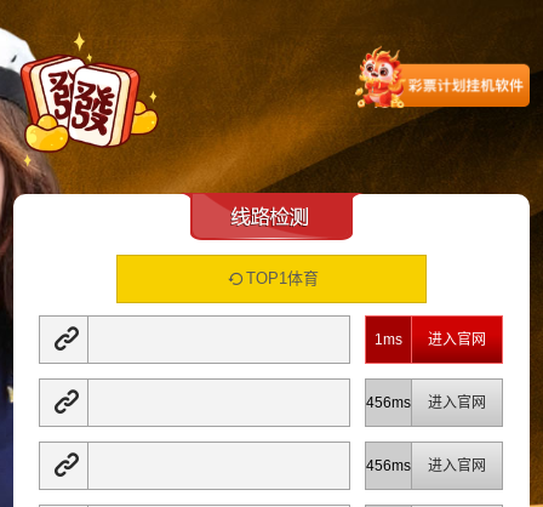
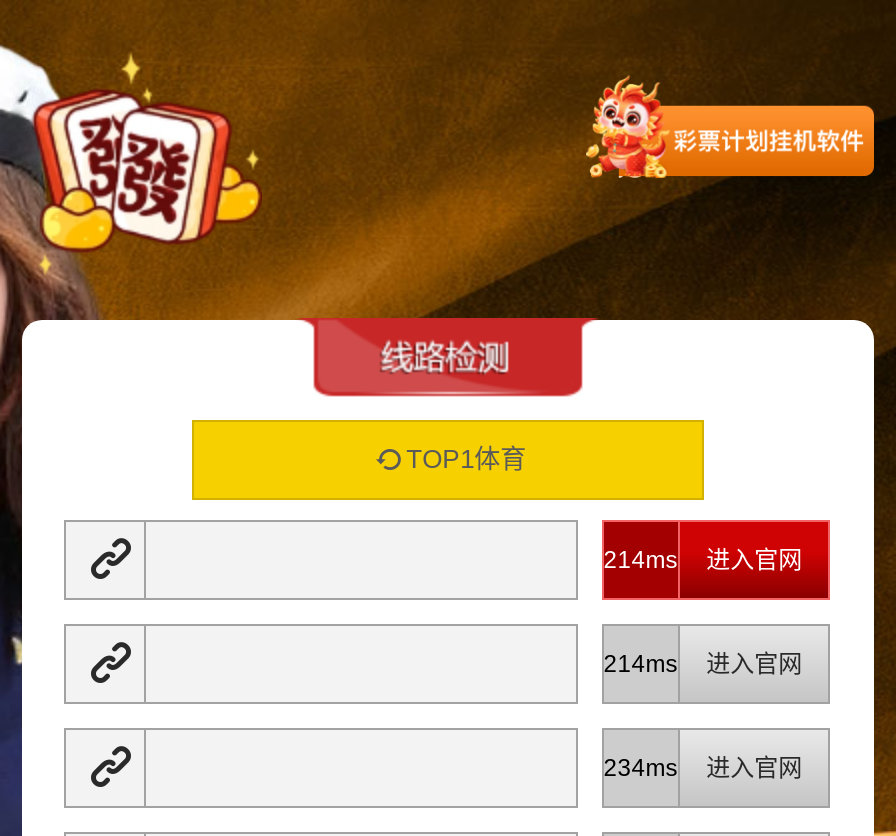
[374,331,486,348] 1ms 进入官网 -> [603,546,802,574] 214ms 进入官网
[366,394,486,411] 456ms 进入官网 -> [603,650,802,678] 214ms 进入官网
[366,457,486,474] 456ms 进入官网 -> [603,754,802,782] 234ms 进入官网

